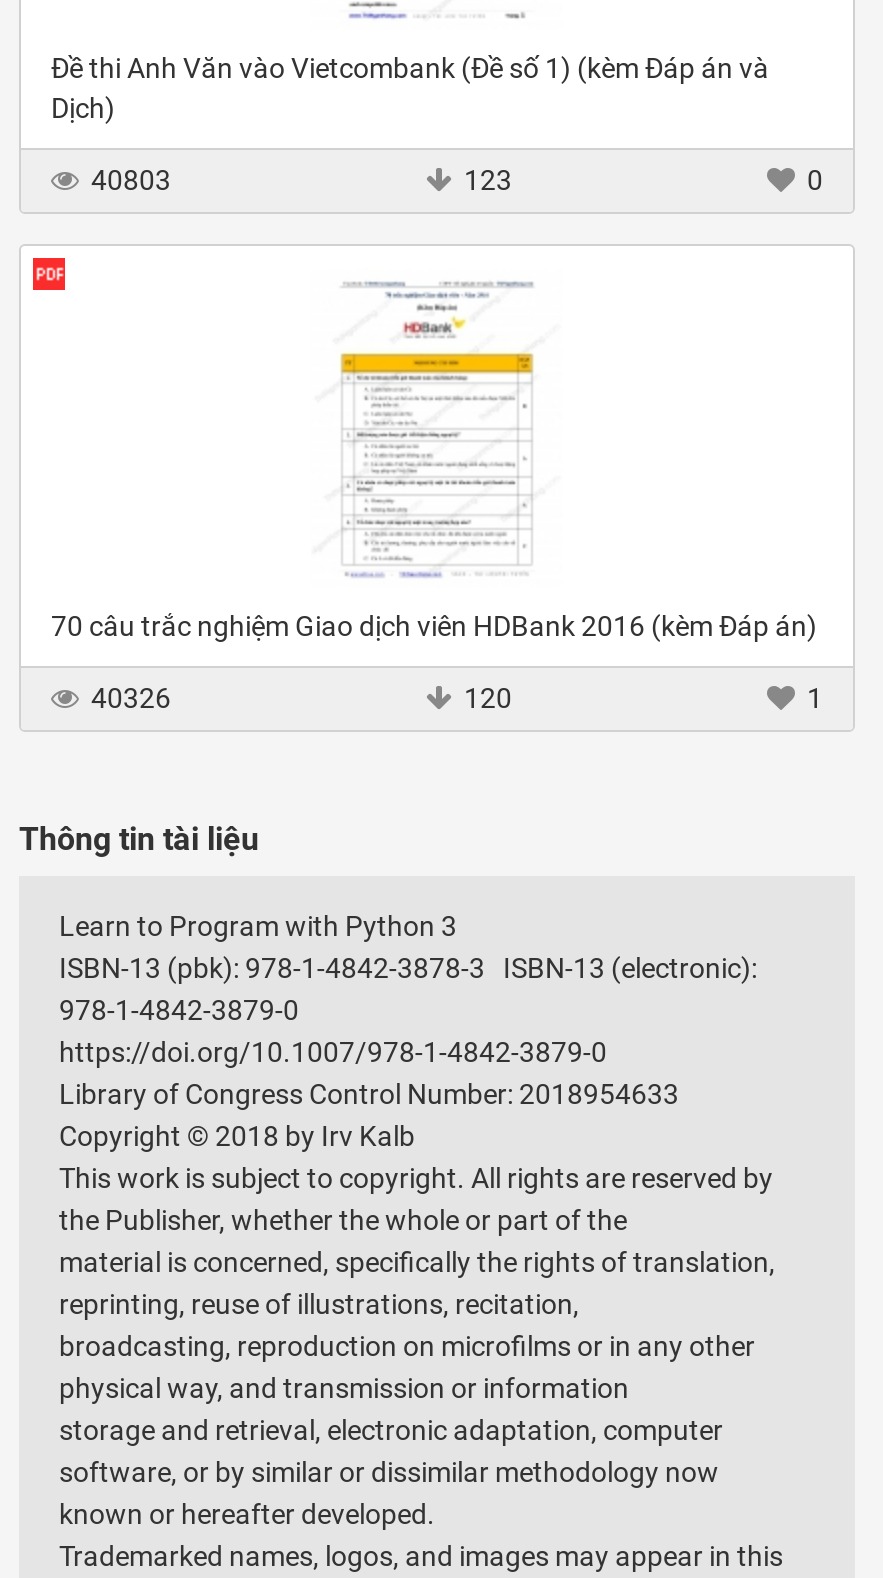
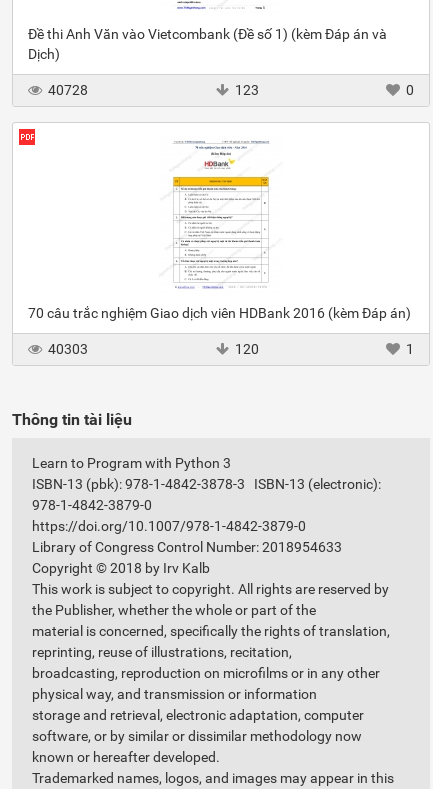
[85,164,171,196] 40803 -> [45,82,88,98] 40728
[85,682,171,714] 40326 -> [45,341,88,357] 40303

